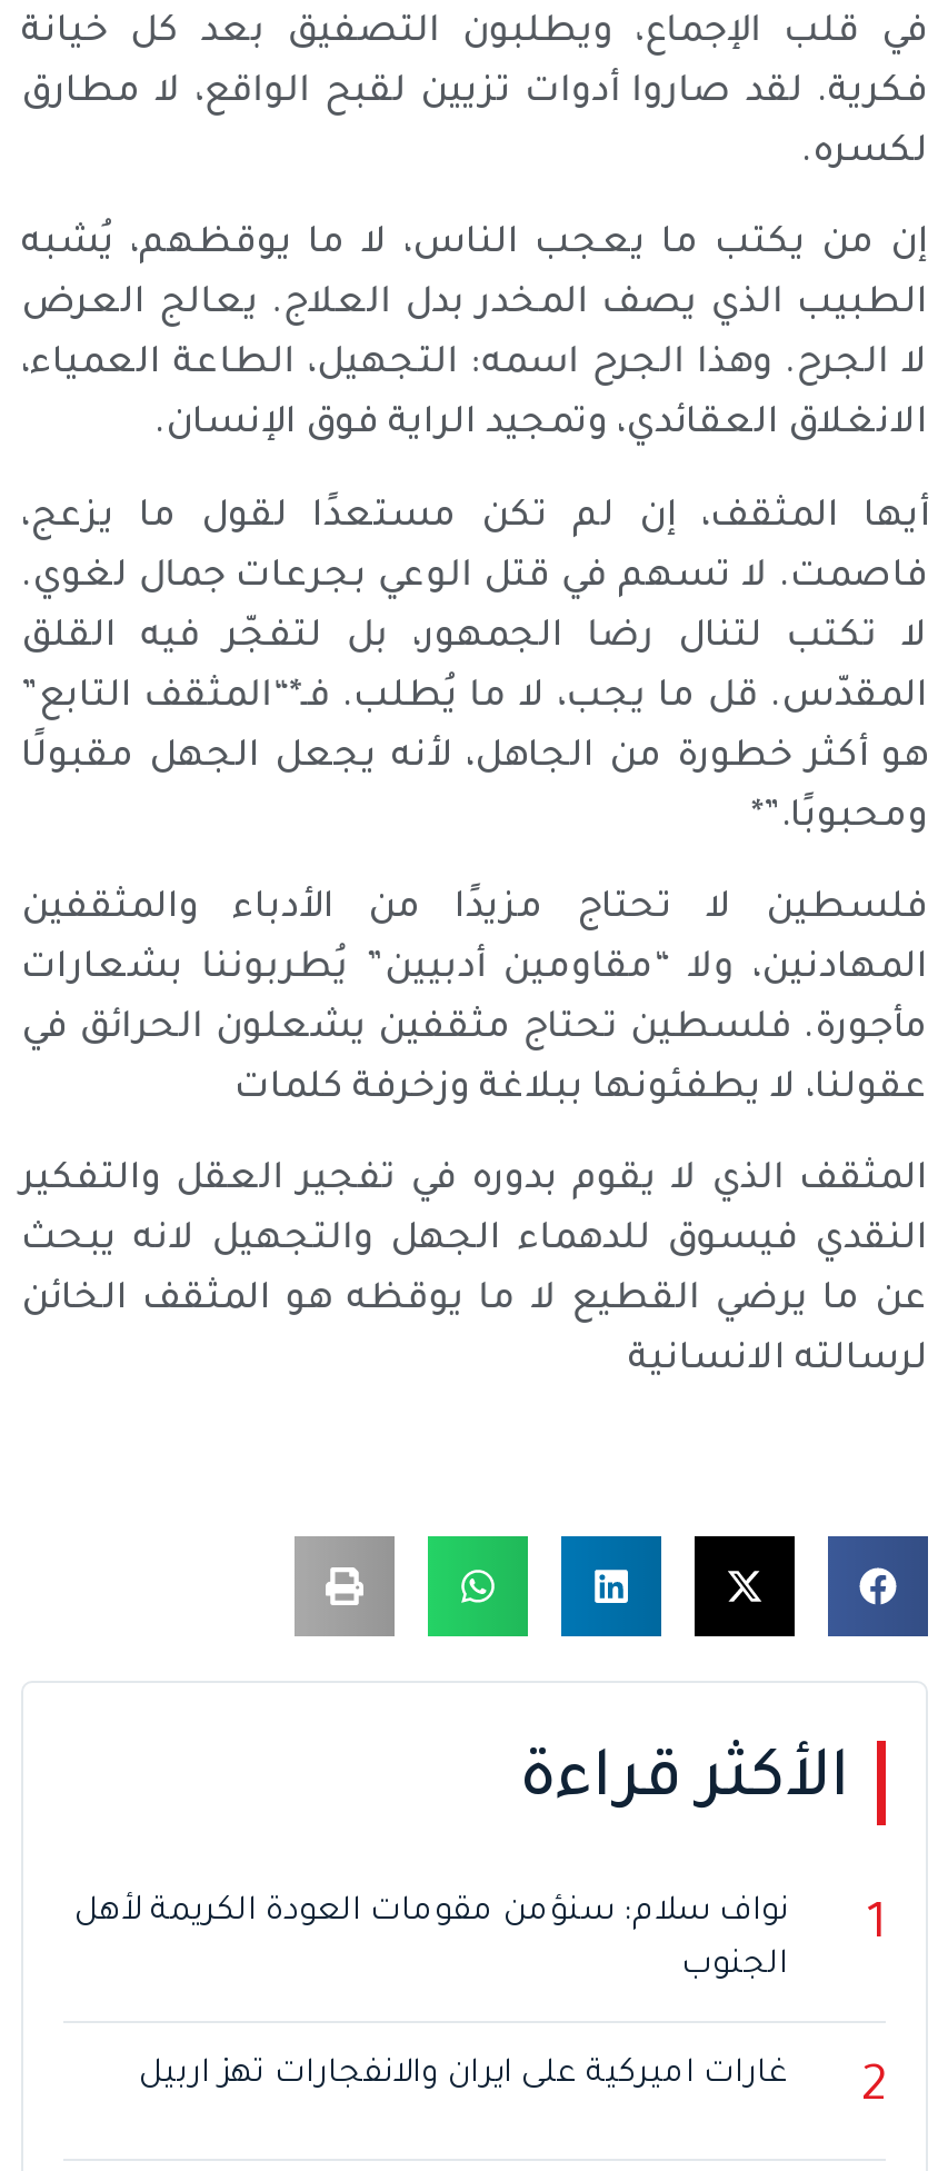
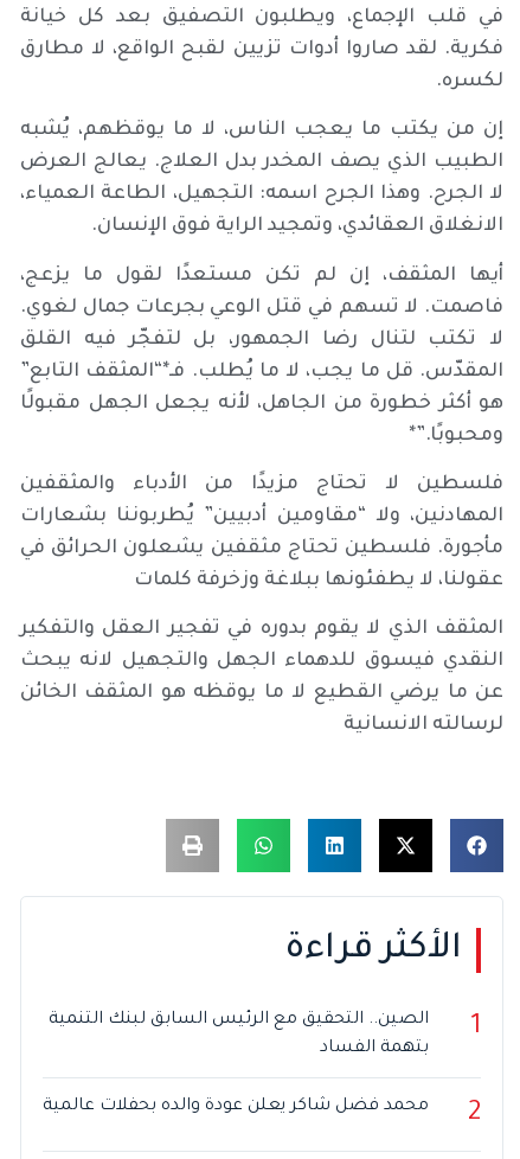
[74,1896,788,1931] نواف سلام: سنؤمن مقومات العودة الكريمة لأهل -> [49,1011,429,1029] الصين.. التحقيق مع الرئيس السابق لبنك التنمية
[681,1949,788,1985] الجنوب -> [320,1039,429,1058] بتهمة الفساد
[139,2058,788,2094] غارات اميركية على ايران والانفجارات تهز اربيل -> [43,1097,429,1116] محمد فضل شاكر يعلن عودة والده بحفلات عالمية

